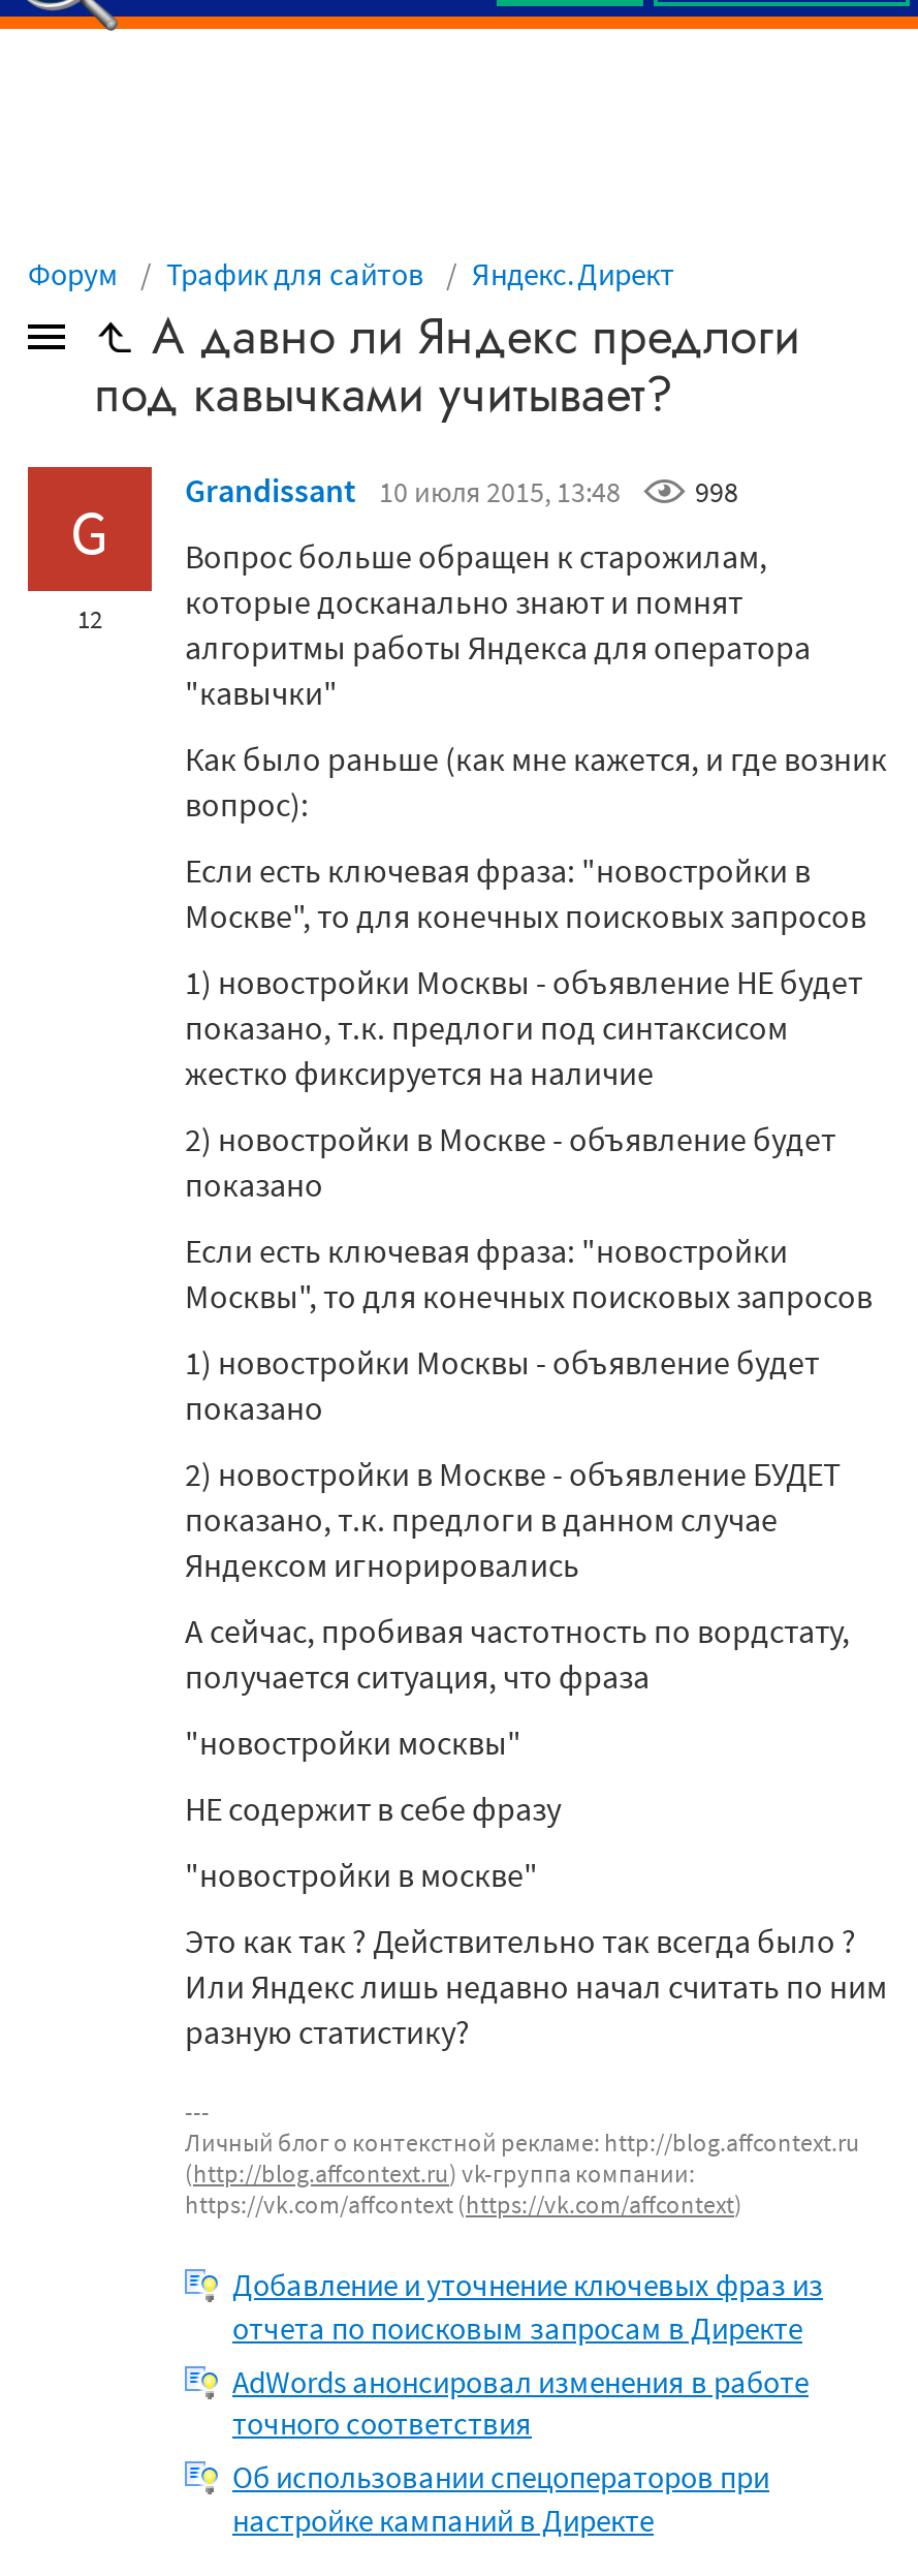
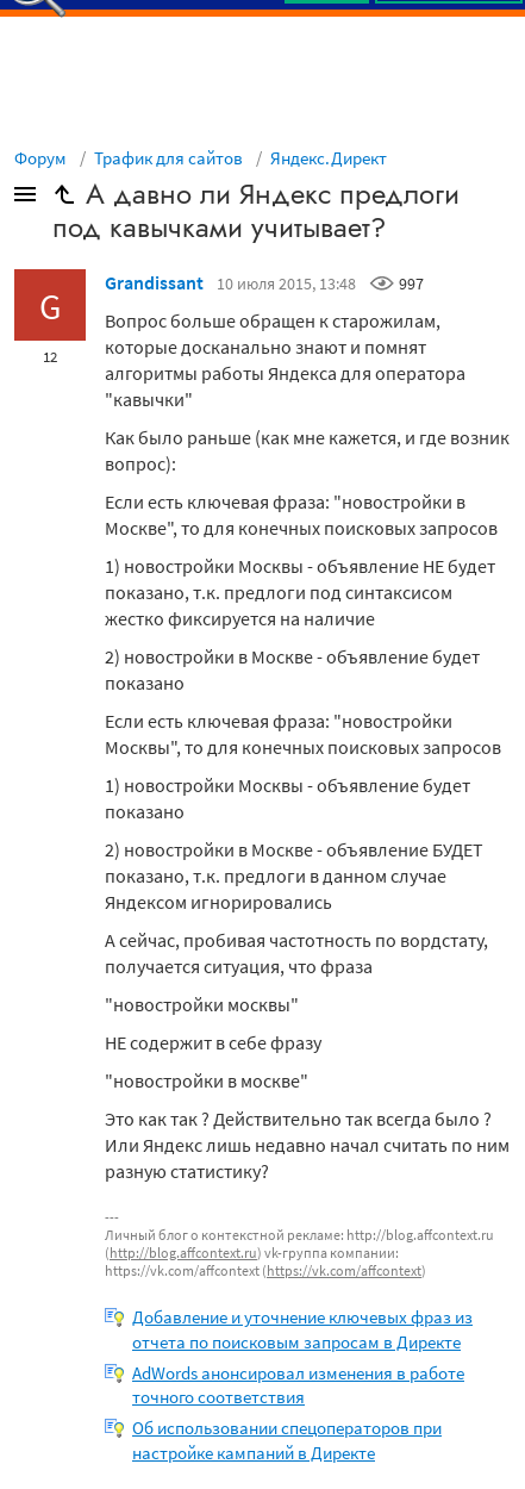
[185,469,738,510] Grandissant 10 июля 2015, 13:48 998 -> [105,270,424,294] Grandissant 10 июля 2015, 13:48 997

